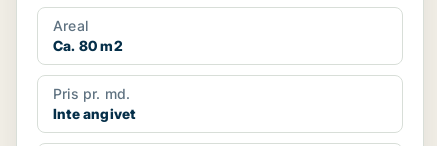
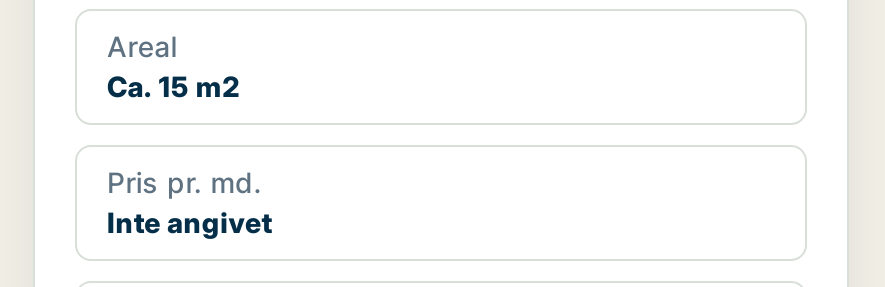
[53,37,123,54] Ca. 80 m2 -> [107,69,241,103] Ca. 15 m2

